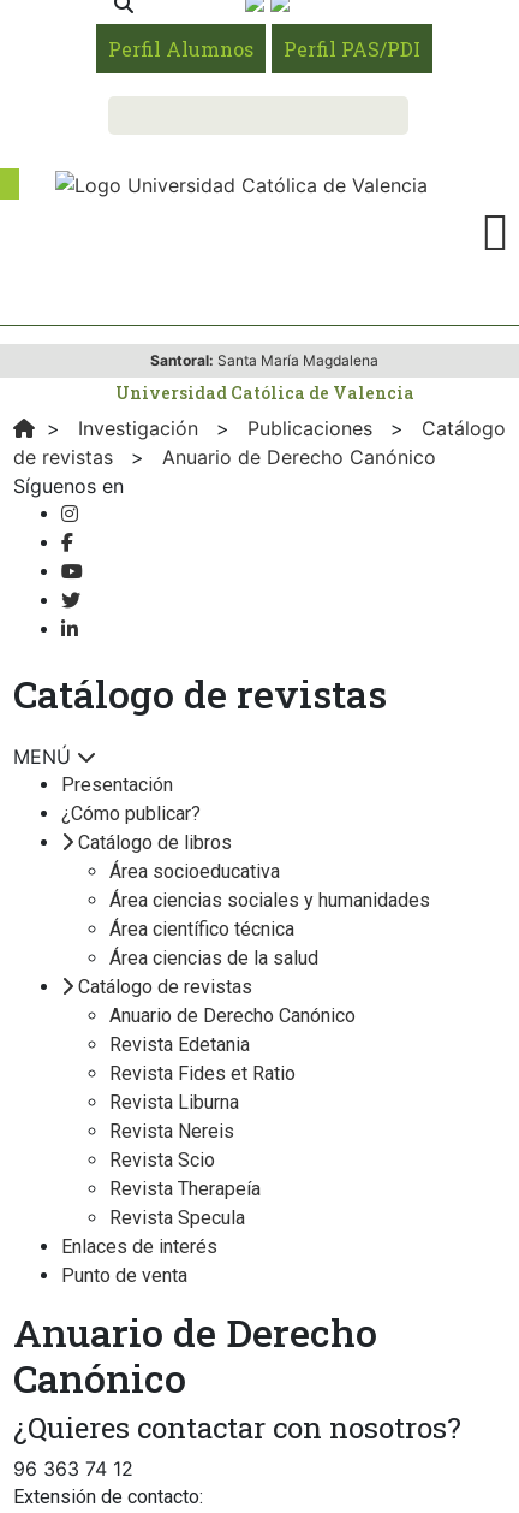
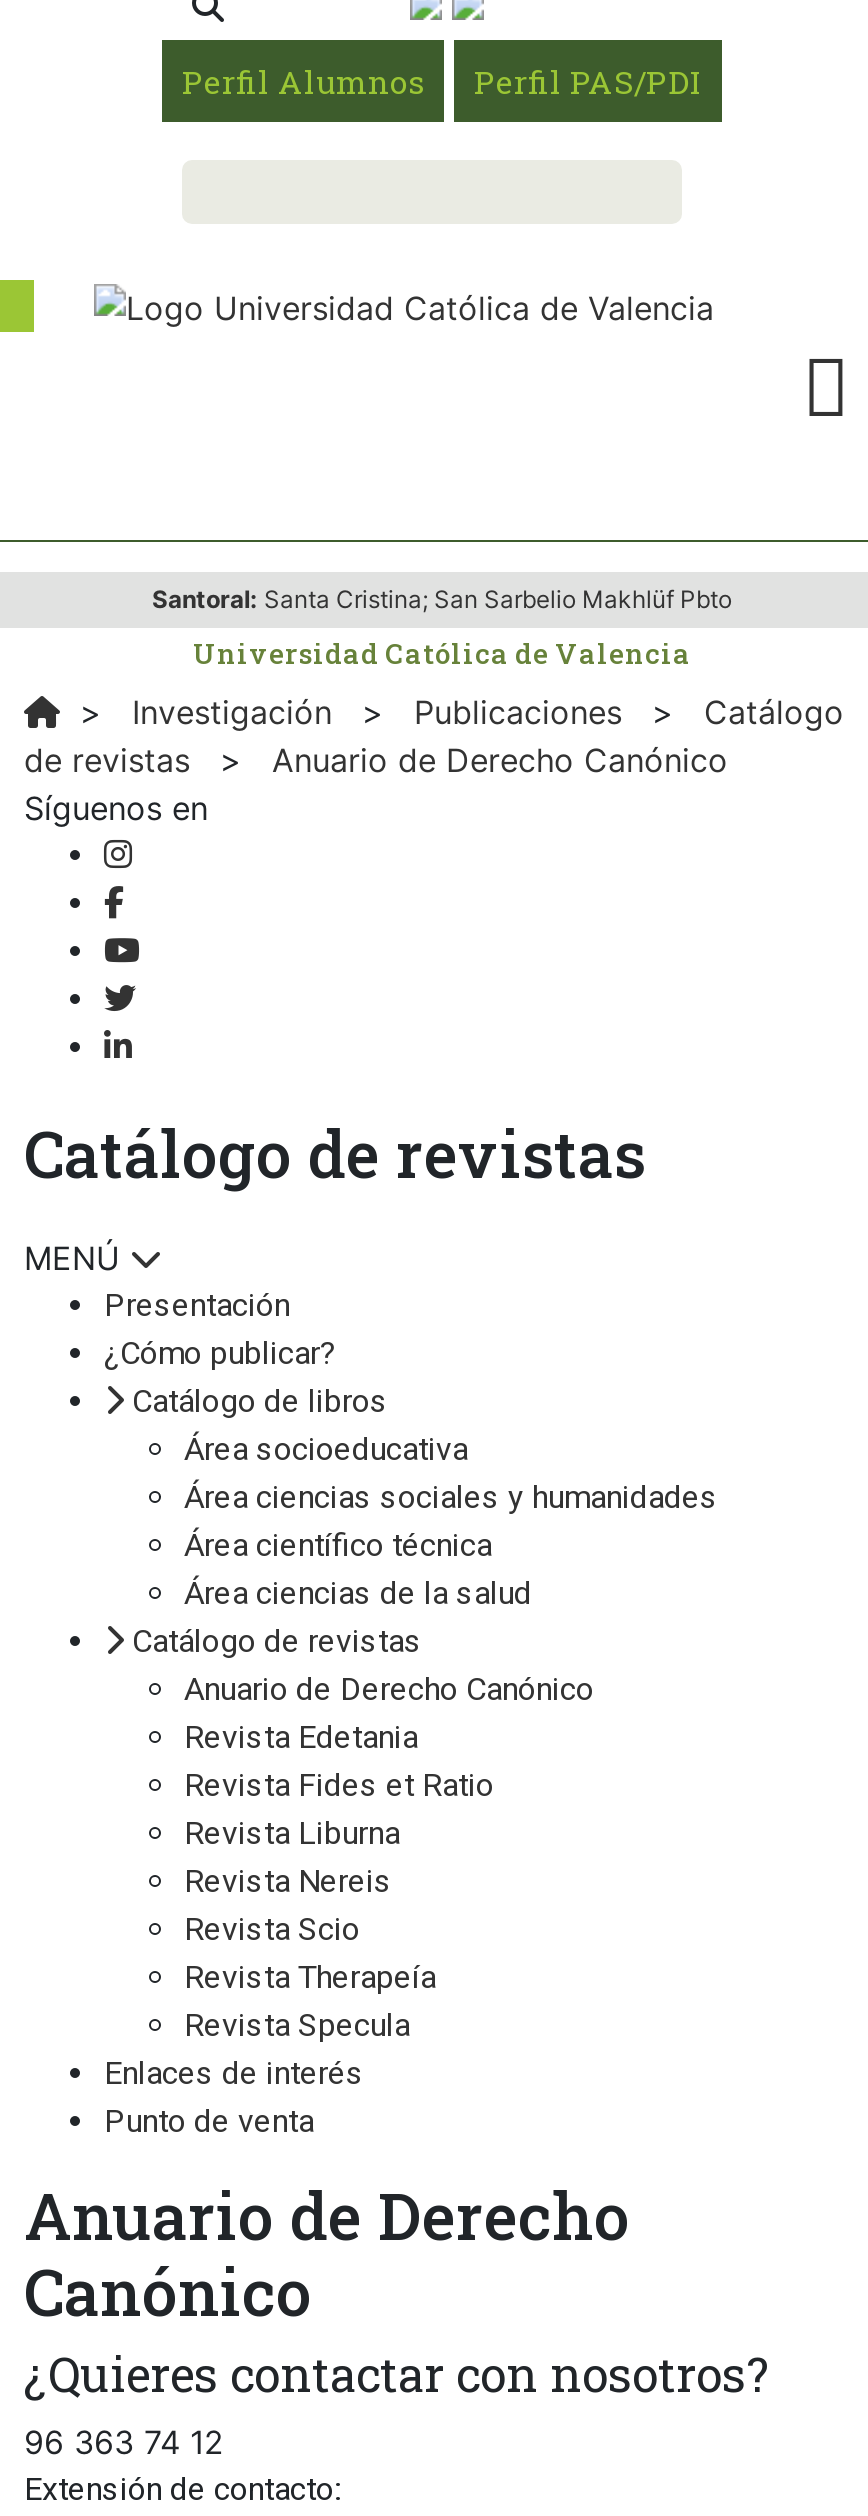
[150,351,378,369] Santoral: Santa María Magdalena -> [152,584,732,614] Santoral: Santa Cristina; San Sarbelio Makhlüf Pbto

